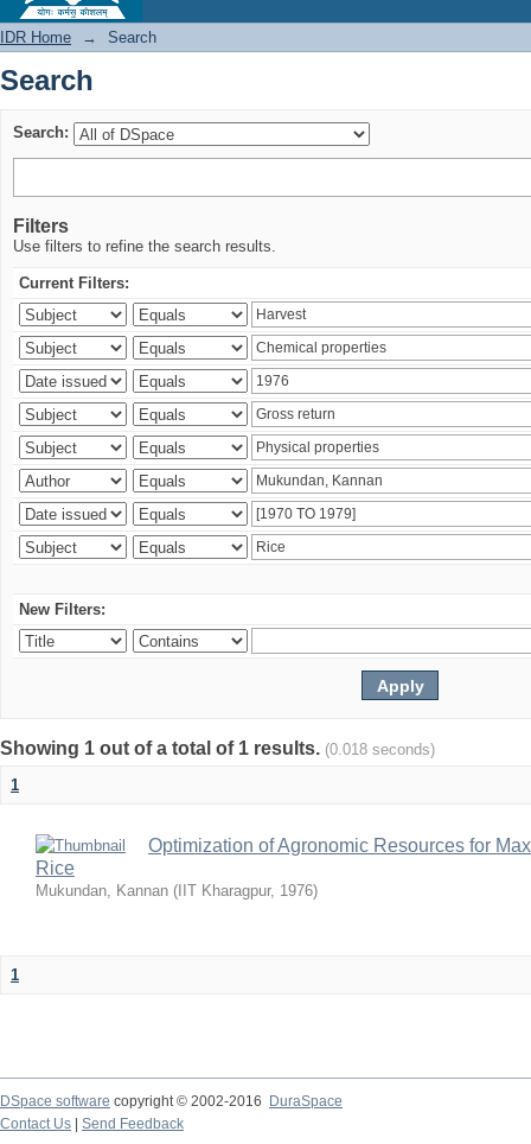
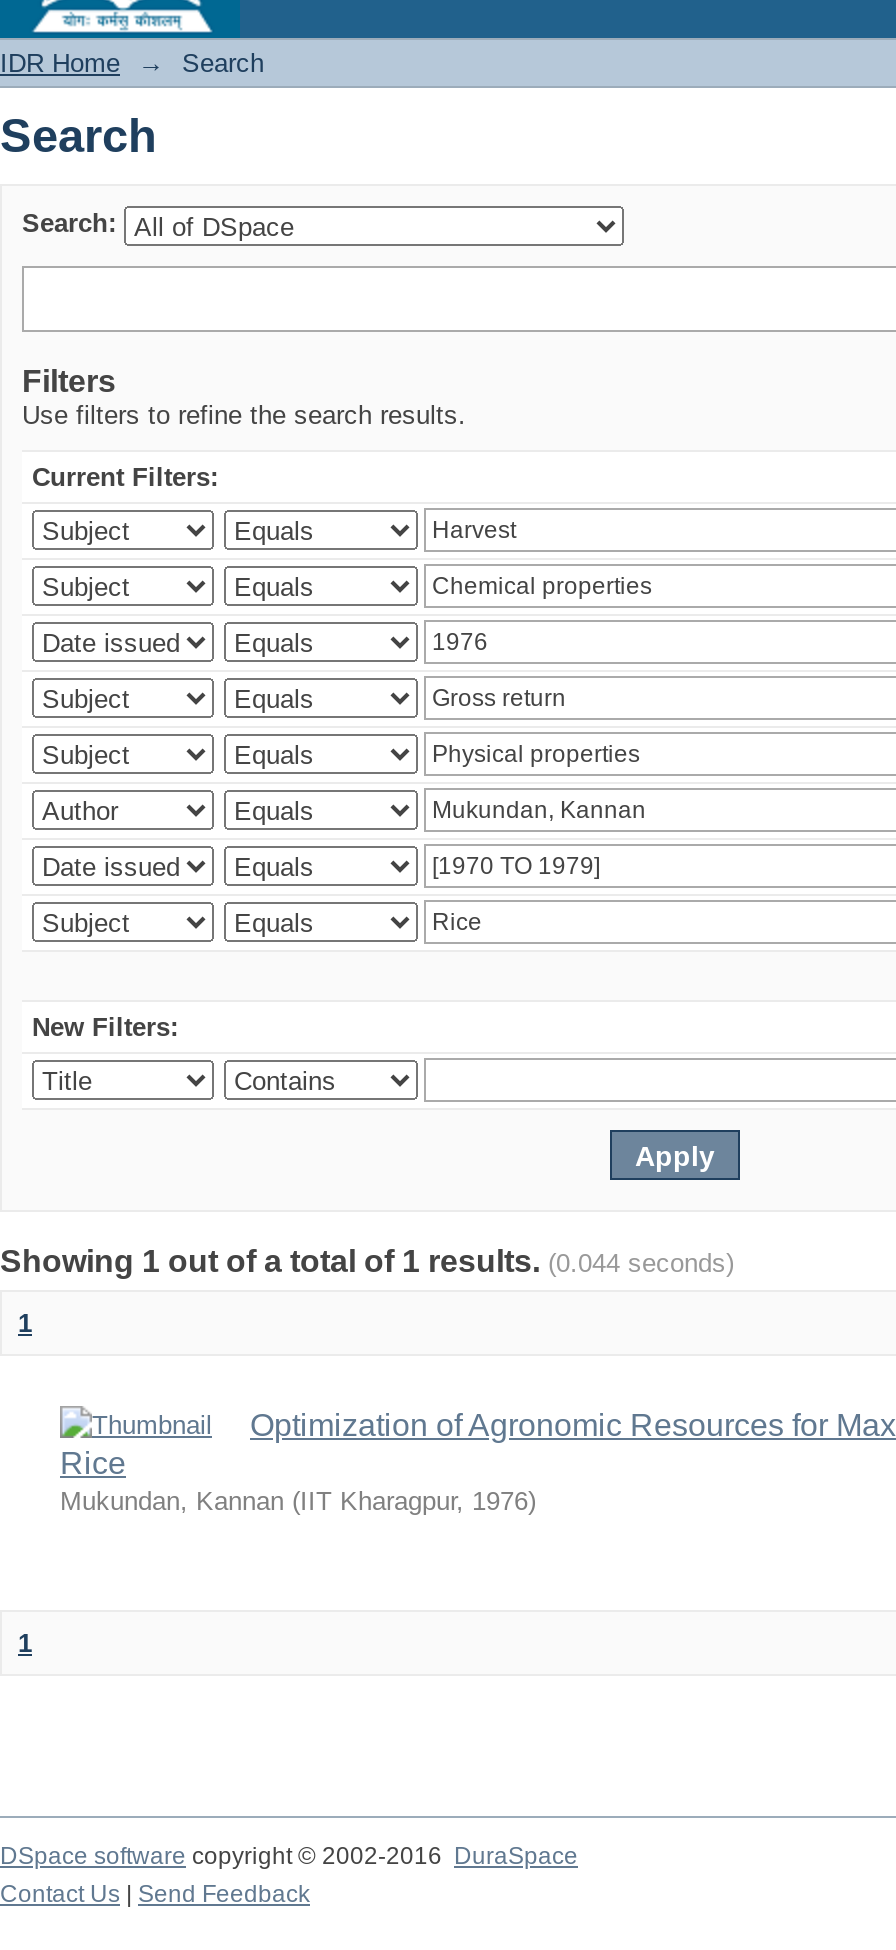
[0,738,435,758] Showing 1 out of a total of 1 results. (0.018 seconds) -> [0,1244,734,1278] Showing 1 out of a total of 1 results. (0.044 seconds)

